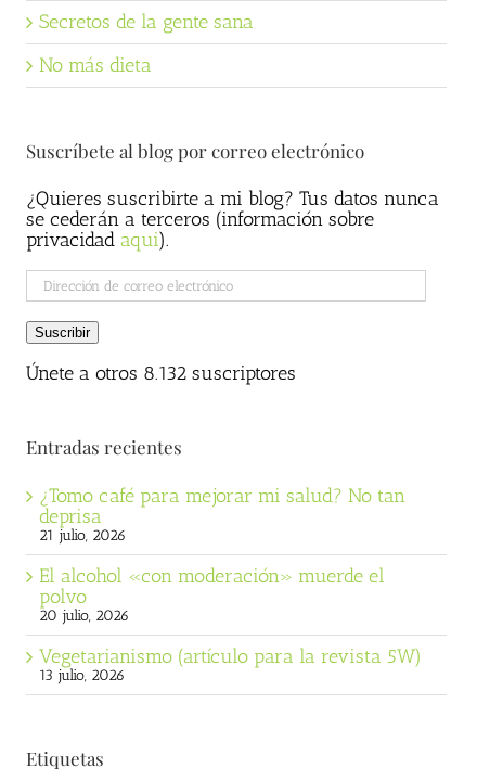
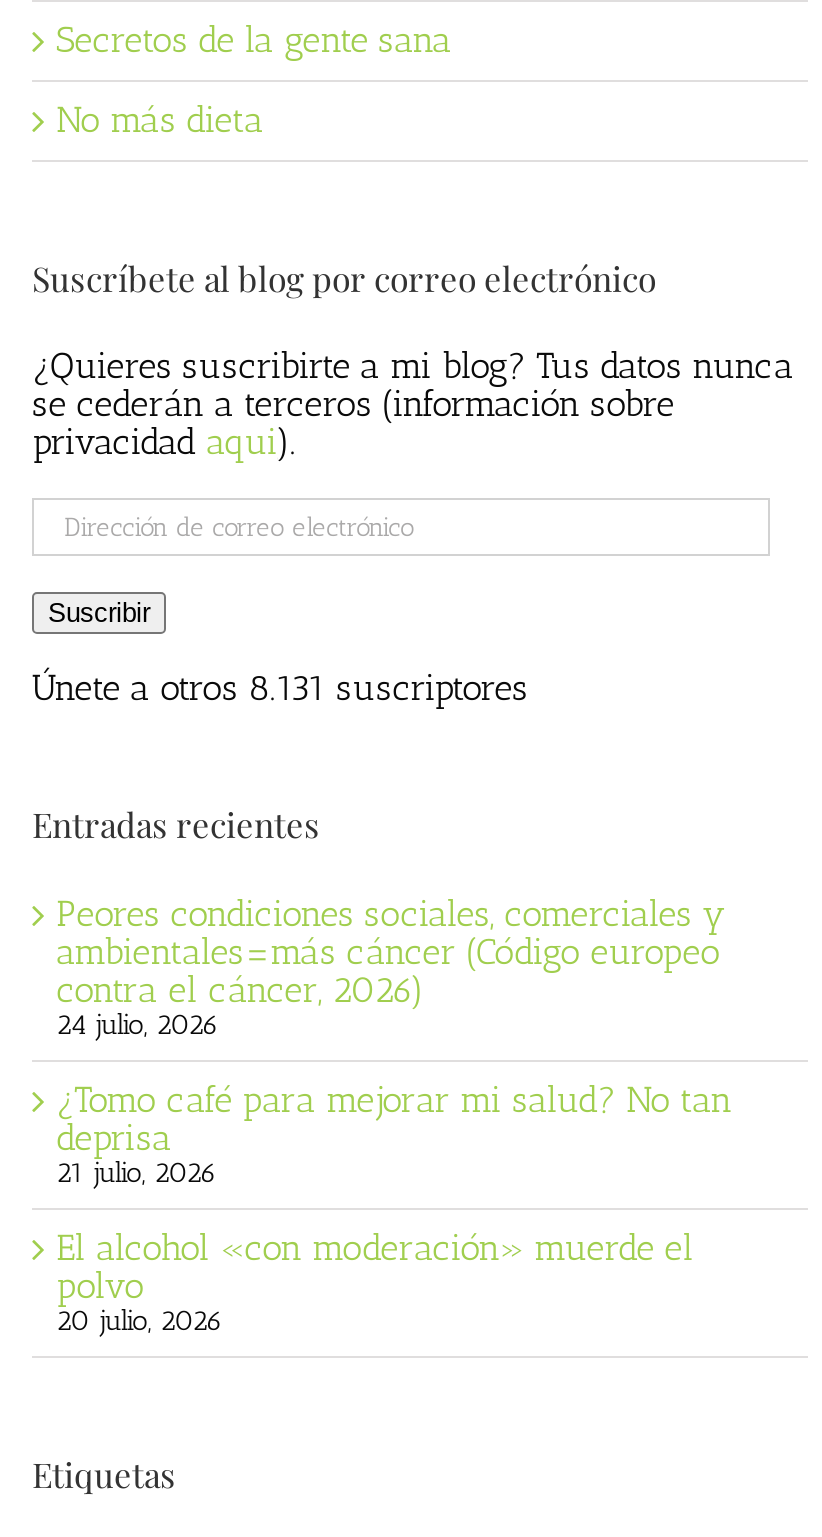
[26,362,296,386] Únete a otros 8.132 suscriptores -> [32,667,528,711] Únete a otros 8.131 suscriptores
none -> [56,892,726,1042] Peores condiciones sociales, comerciales y | ambientales=más cáncer (Código europeo | contra el cáncer, 2026) | 24 julio, 2026
moved [39,484,405,625] -> [56,1078,732,1338]: ¿Tomo café para mejorar mi salud? No tan | deprisa | 21 julio, 2026 | El alcohol «con moderación» muerde el | polvo | 20 julio, 2026
[39,644,422,684] Vegetarianismo (artículo para la revista 5W) | 13 julio, 2026 -> none

